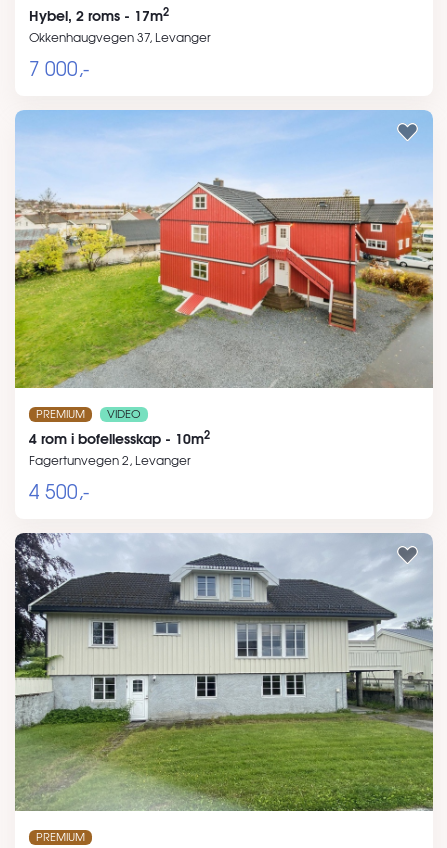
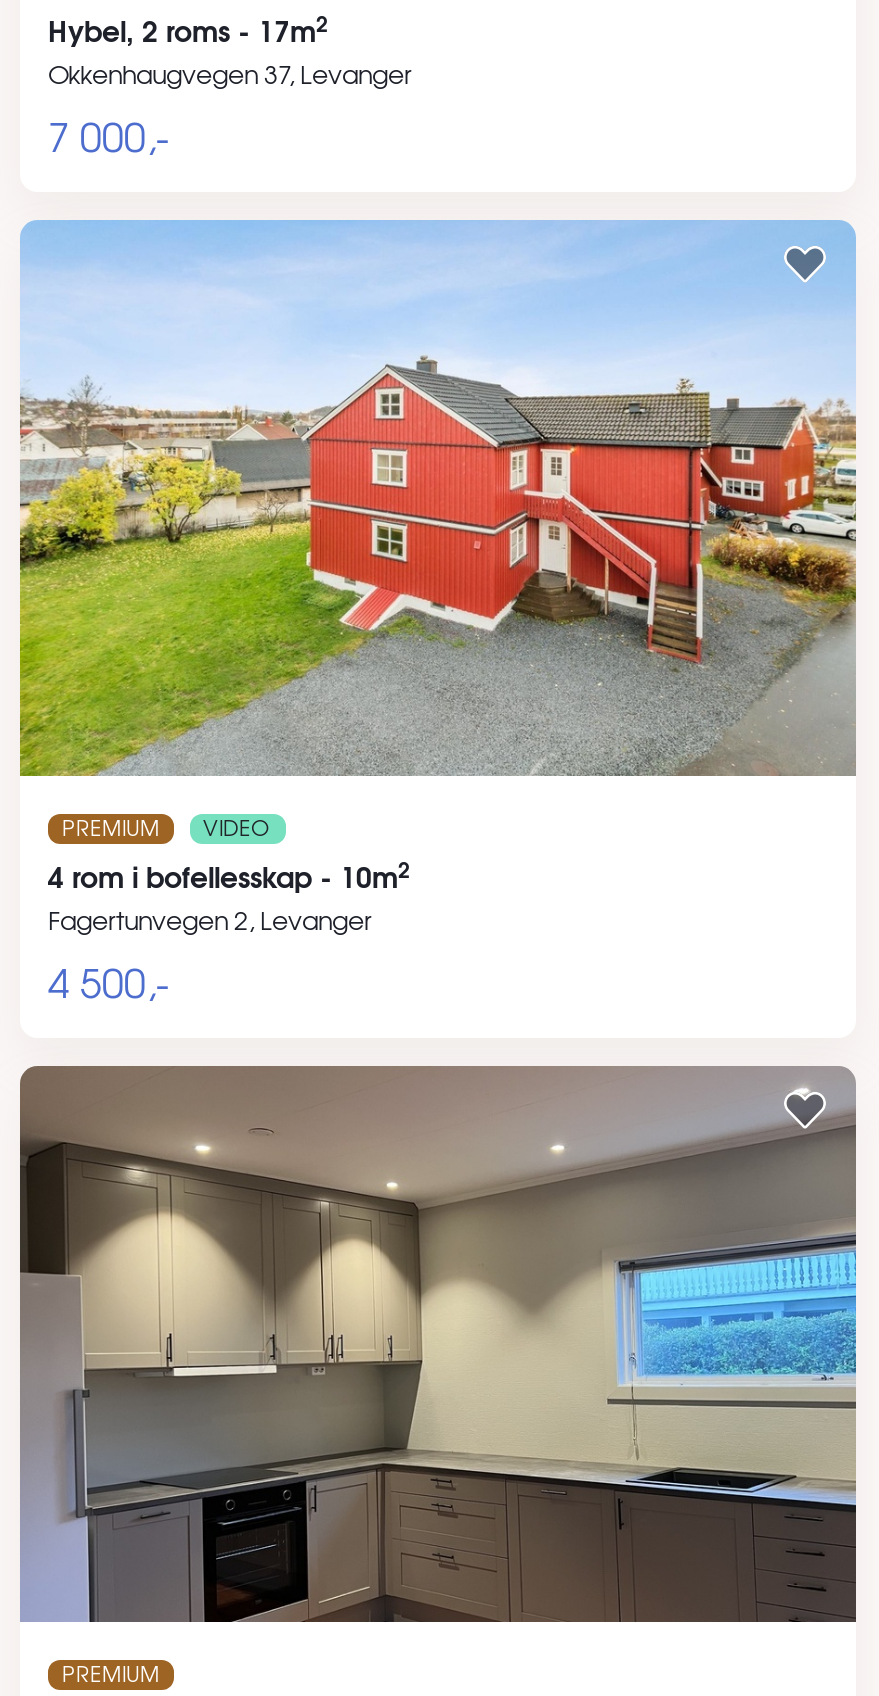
[15,533,434,812] [image] -> [20,1064,856,1624] [image]

